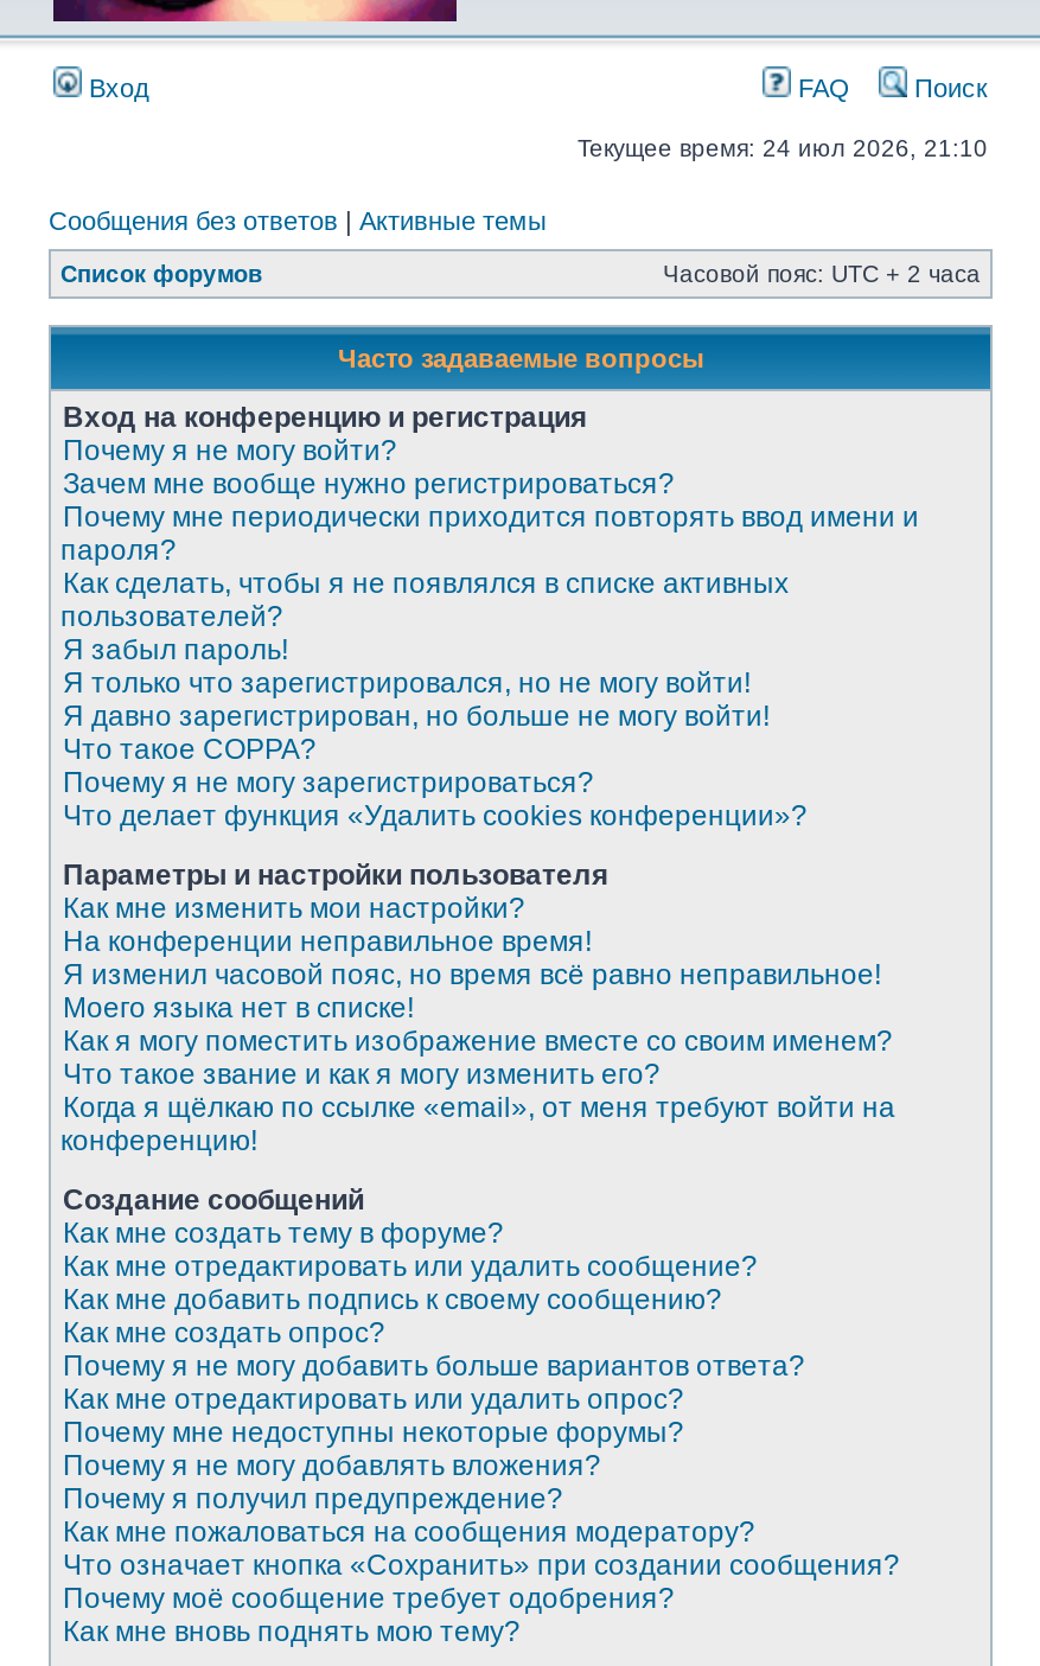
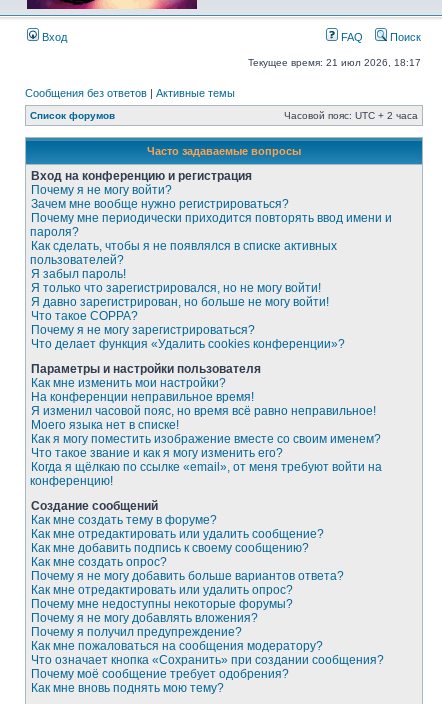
[578,135,988,161] Текущее время: 24 июл 2026, 21:10 -> [248,57,421,68] Текущее время: 21 июл 2026, 18:17

